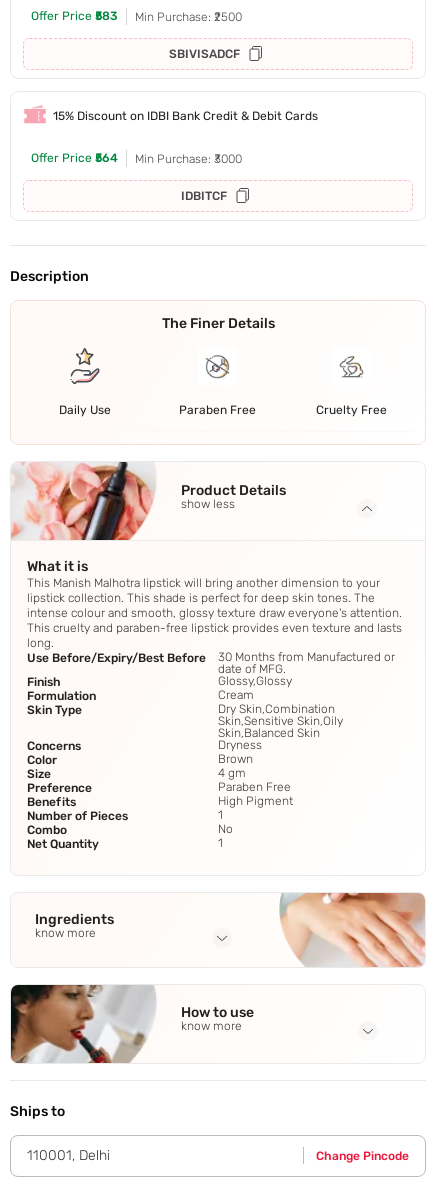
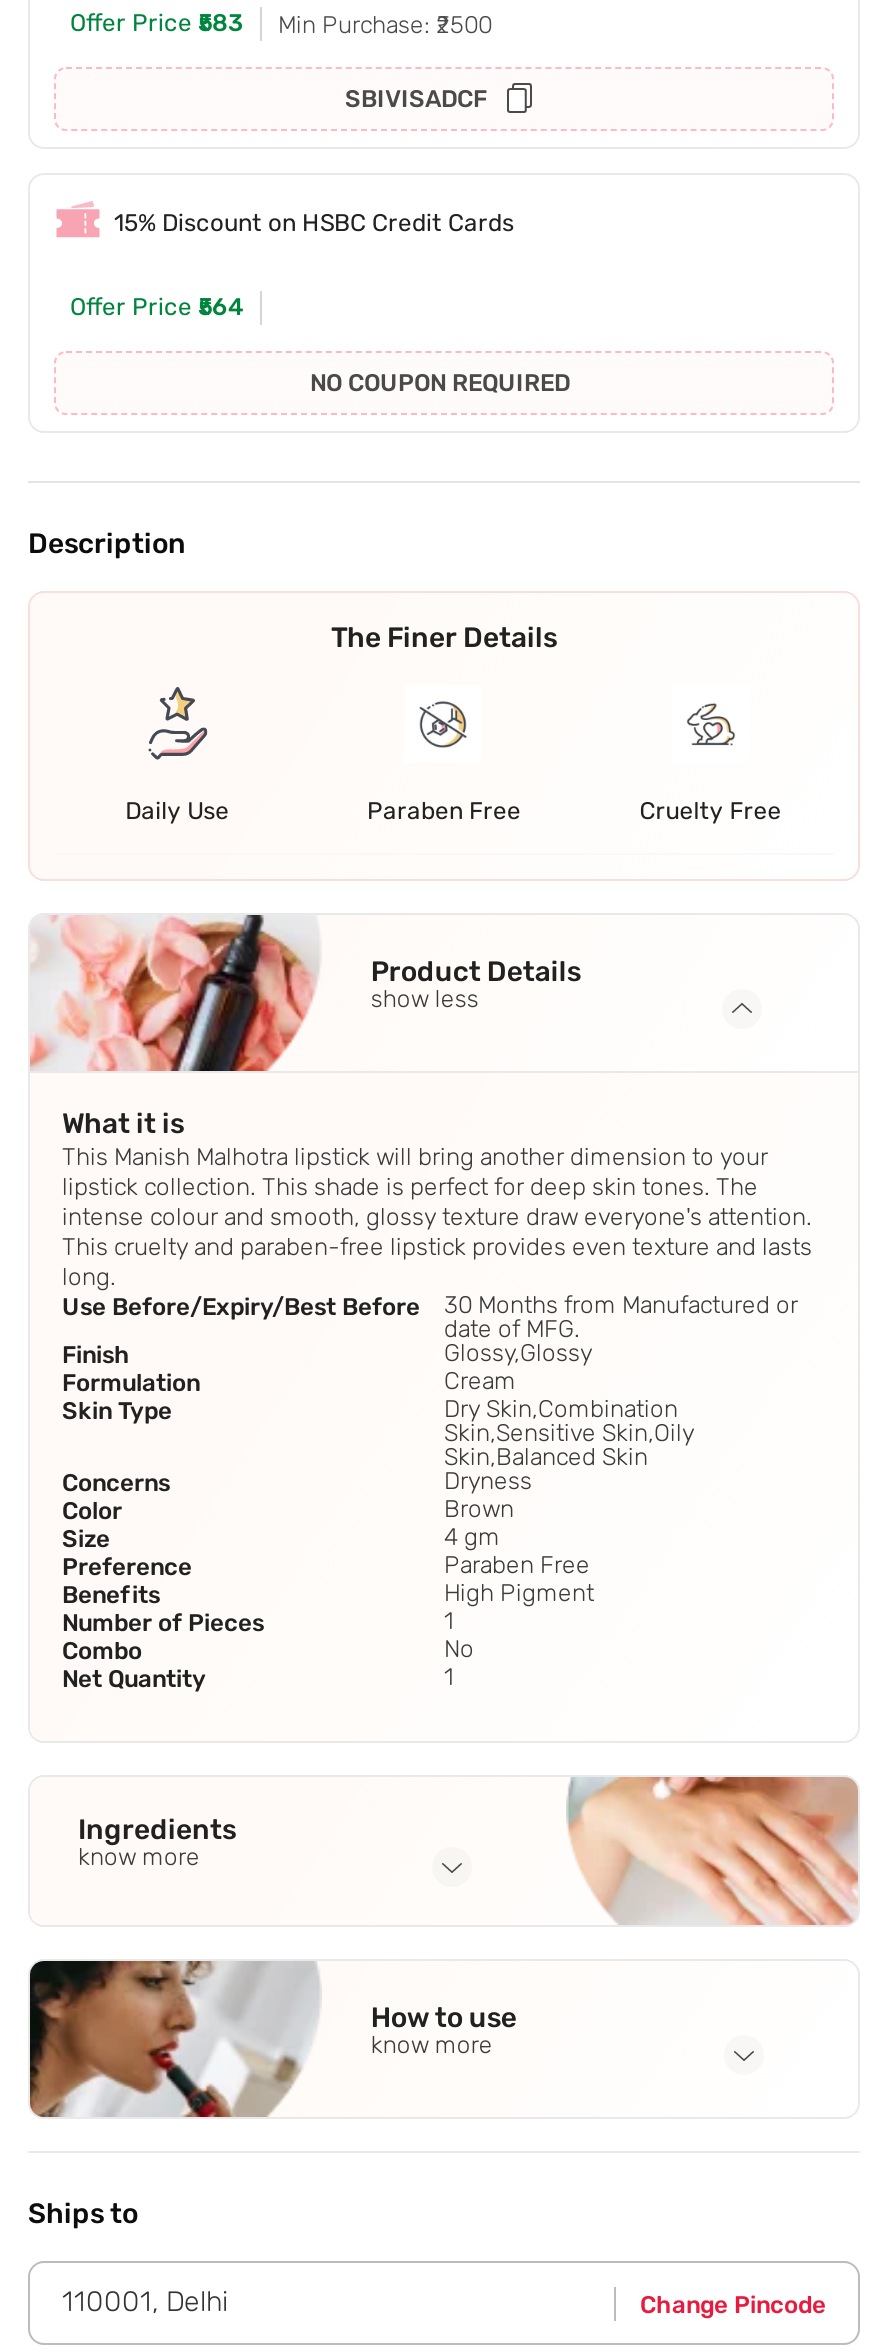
[53,109,318,123] 15% Discount on IDBI Bank Credit & Debit Cards -> [114,209,514,237] 15% Discount on HSBC Credit Cards
[135,152,242,203] Min Purchase: ₹3000 | IDBITCF -> [310,370,570,398] NO COUPON REQUIRED

